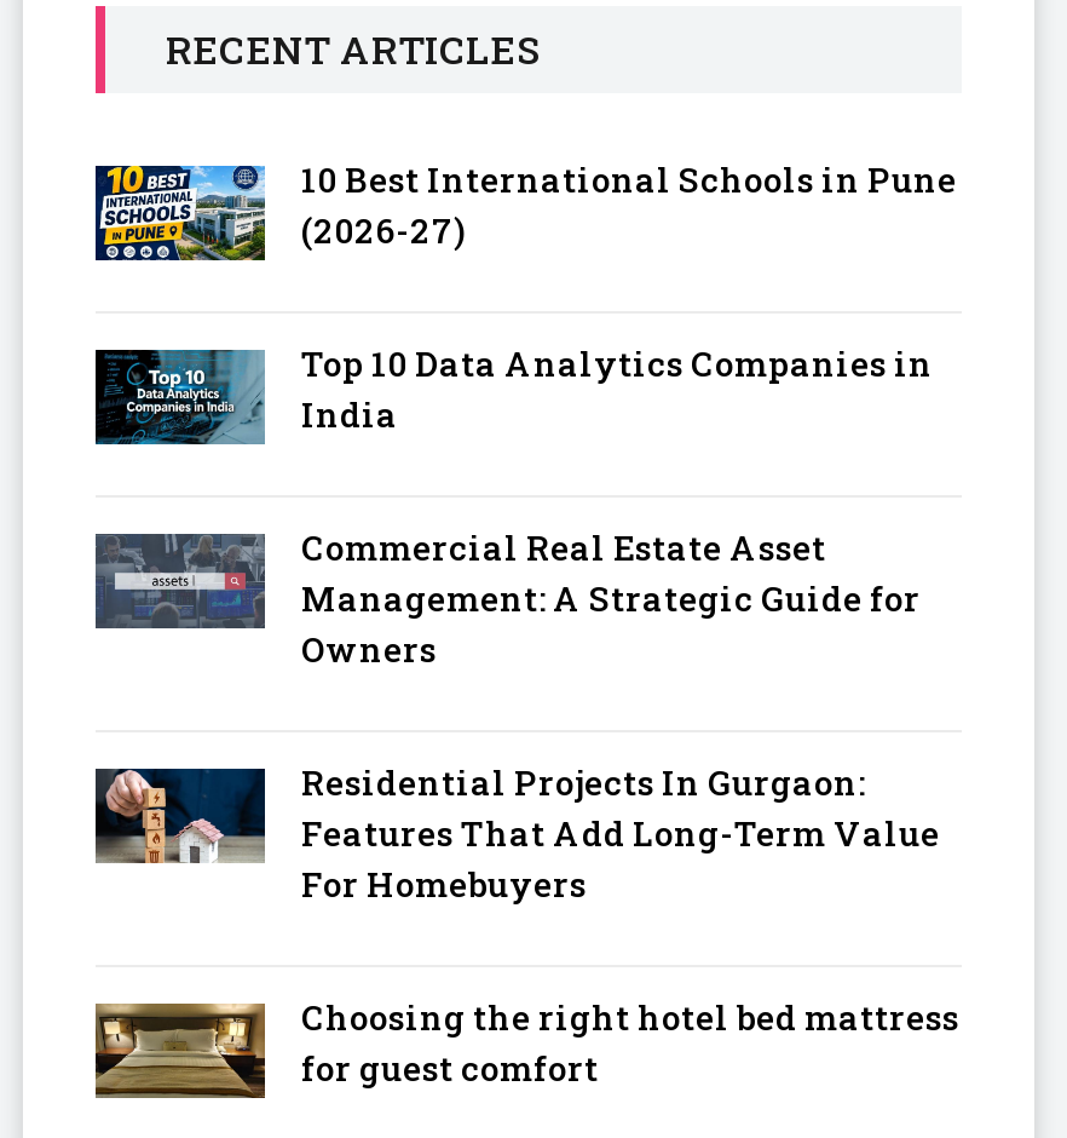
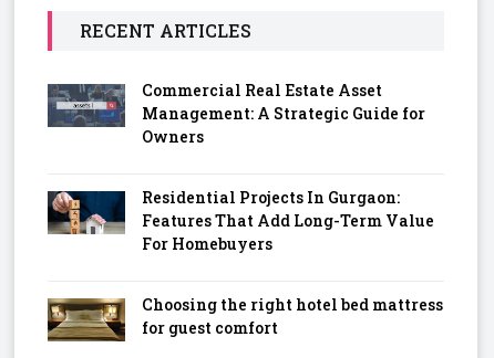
[96,156,957,437] [image] | 10 Best International Schools in Pune | (2026-27) | Top 10 Data Analytics Companies in | India -> none
[93,347,267,461] [image] -> none

